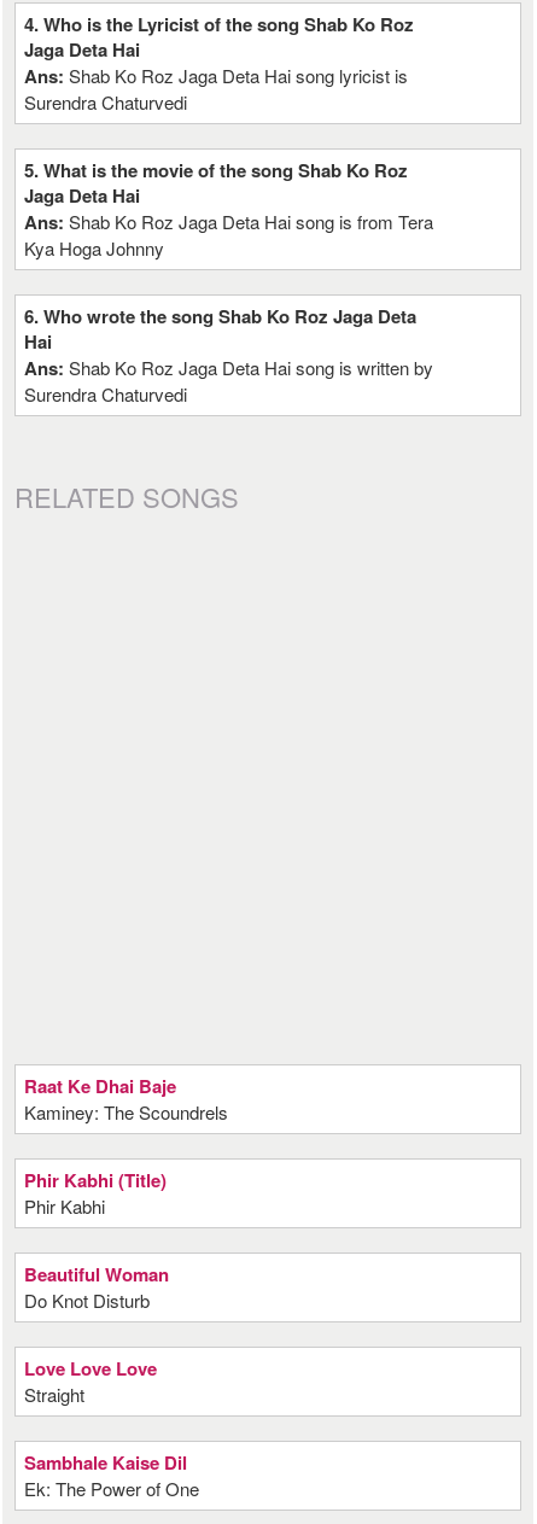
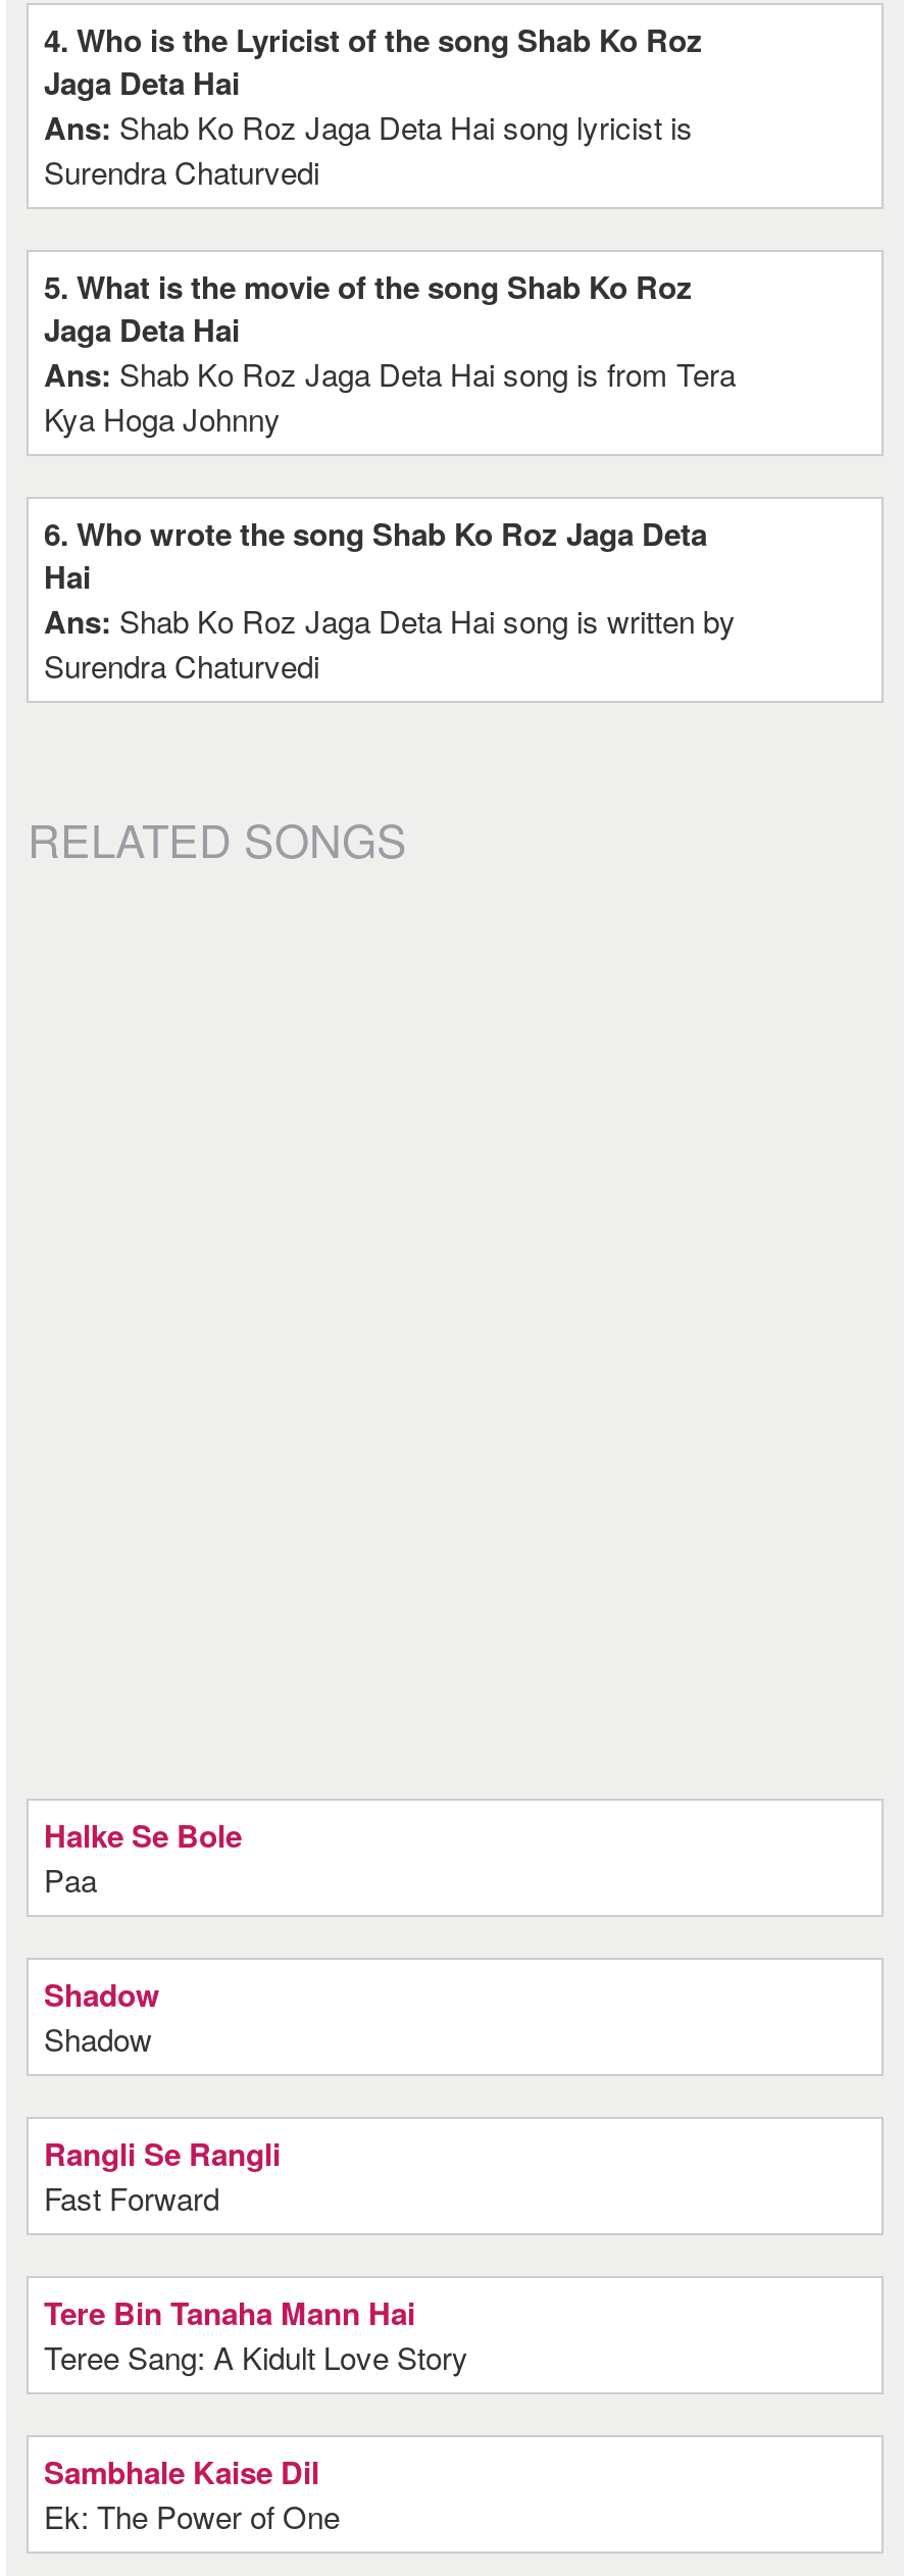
[25,1073,229,1125] Raat Ke Dhai Baje | Kaminey: The Scoundrels -> [44,1813,242,1901] Halke Se Bole | Paa
[25,1167,167,1219] Phir Kabhi (Title) | Phir Kabhi -> [44,1972,160,2060] Shadow | Shadow
[25,1261,170,1313] Beautiful Woman | Do Knot Disturb -> [44,2131,281,2219] Rangli Se Rangli | Fast Forward
[25,1355,157,1407] Love Love Love | Straight -> [44,2290,468,2378] Tere Bin Tanaha Mann Hai | Teree Sang: A Kidult Love Story

